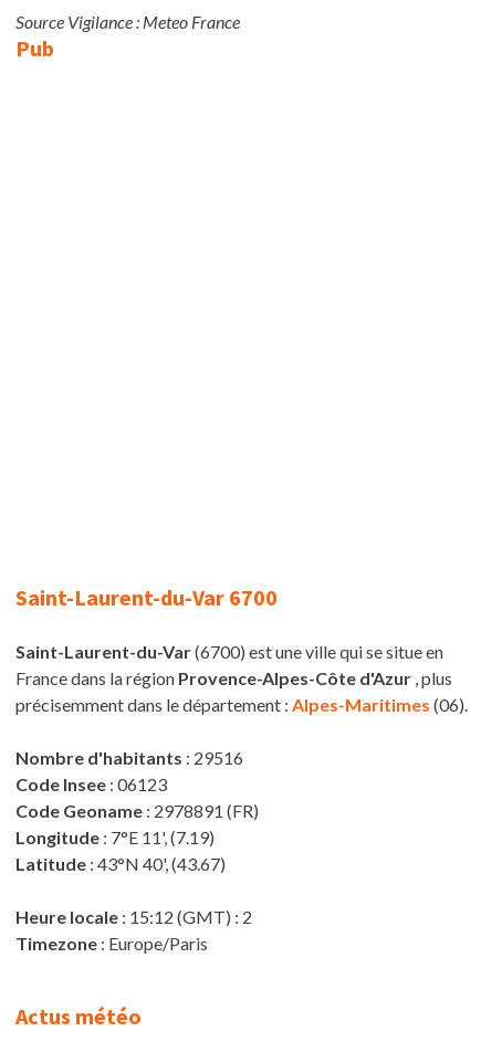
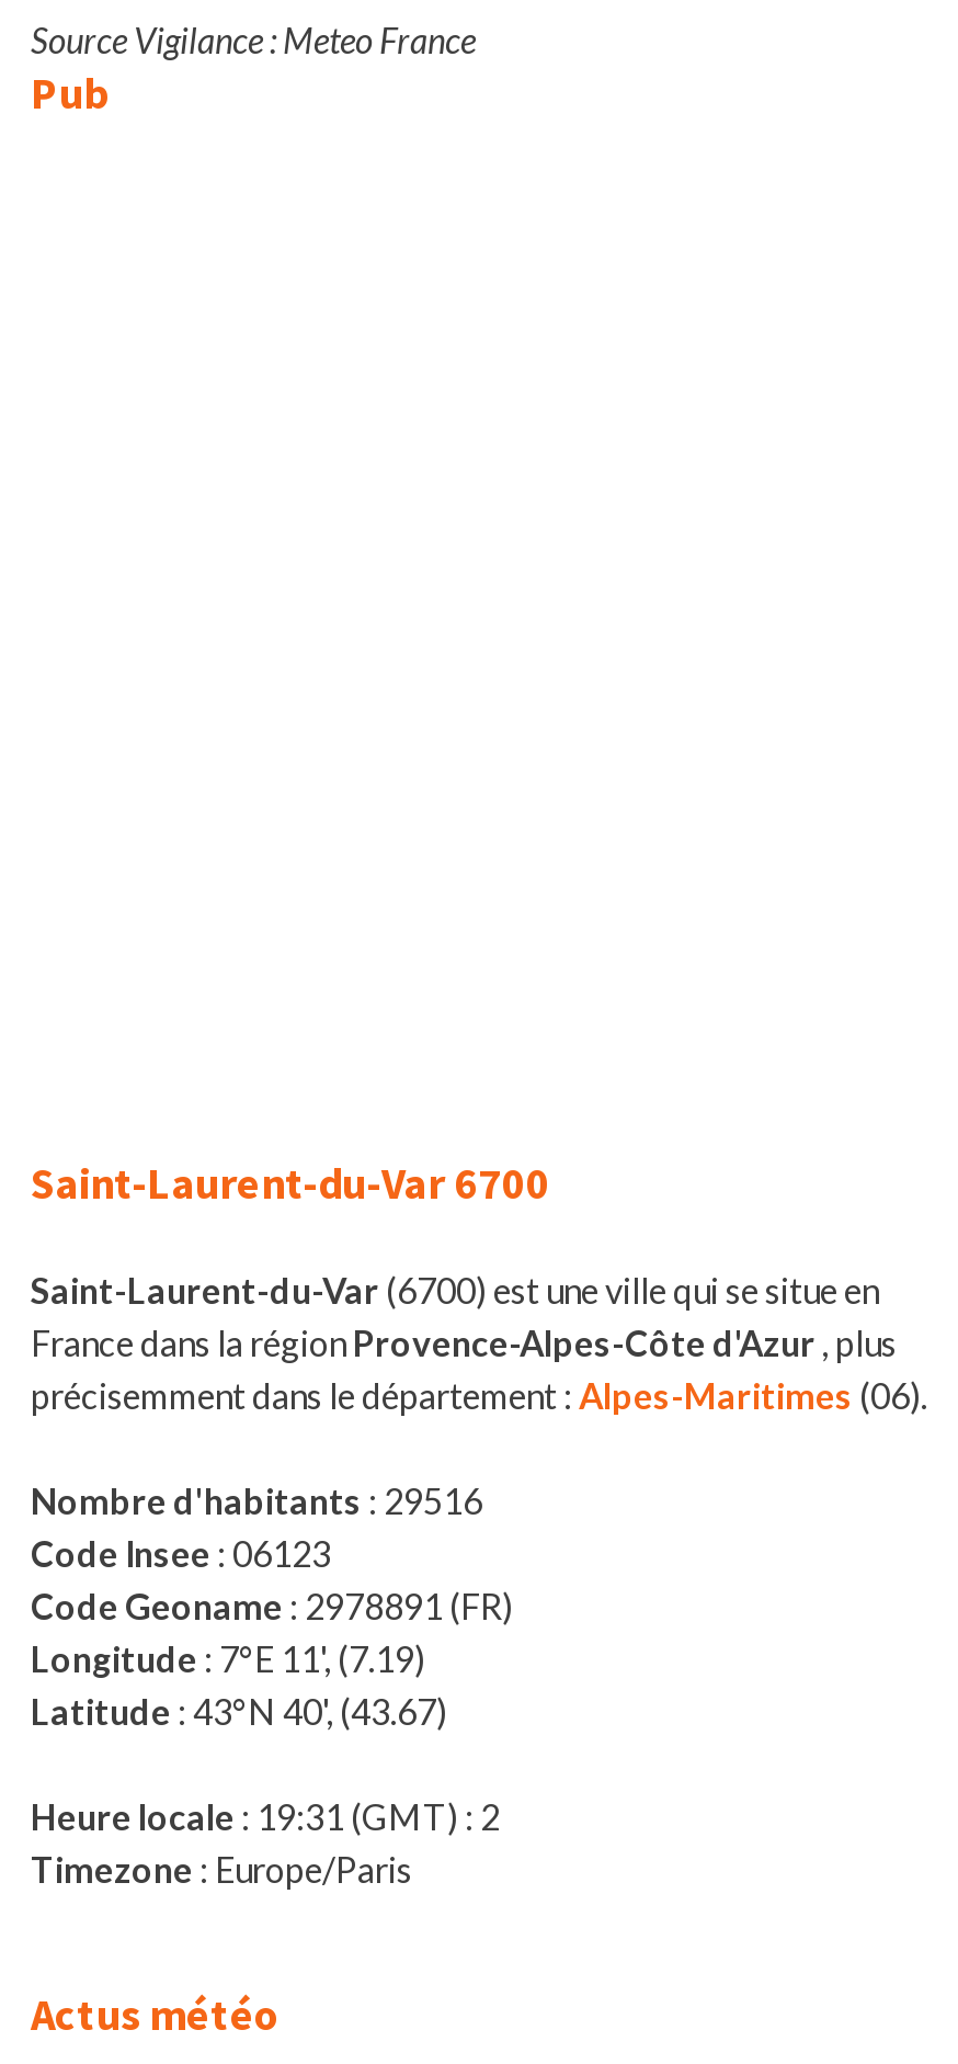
[15,906,252,927] Heure locale: 15:12 (GMT) : 2 -> [31,1795,500,1837] Heure locale: 19:31 (GMT) : 2

